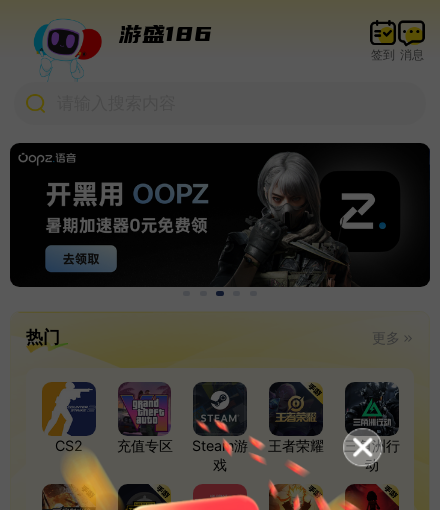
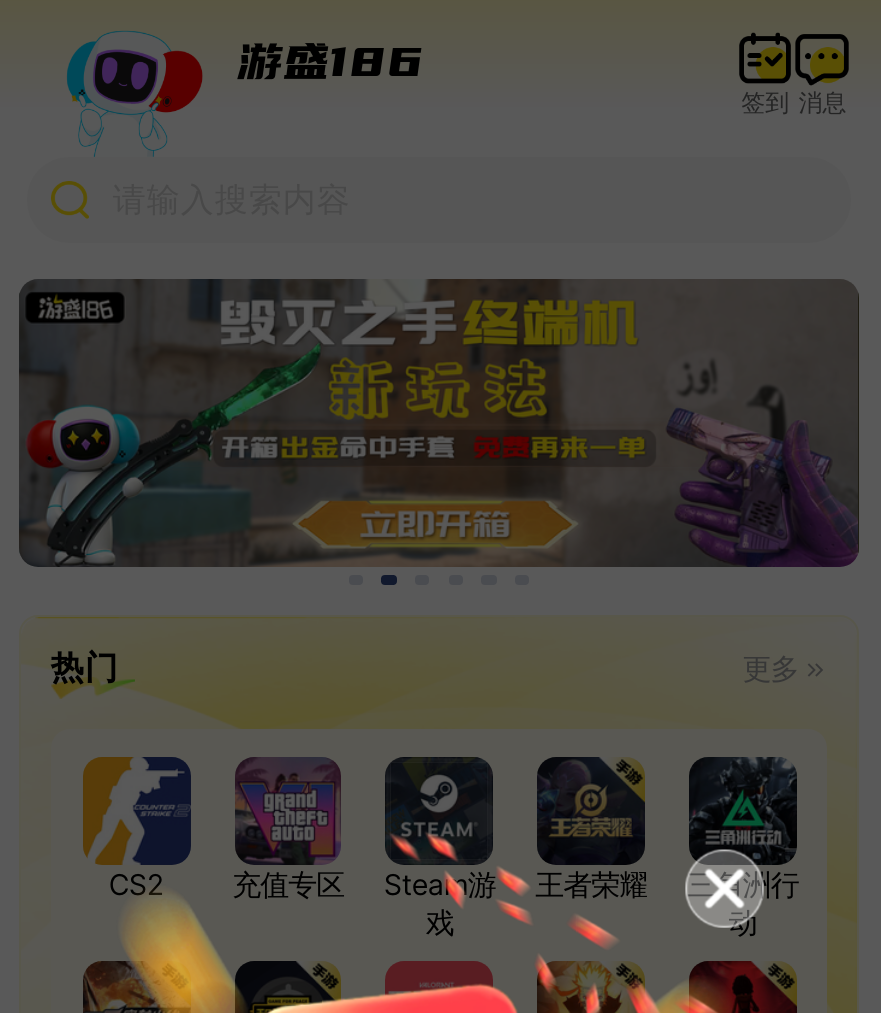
[10,142,430,297] [image] -> [21,279,857,587] [image]

